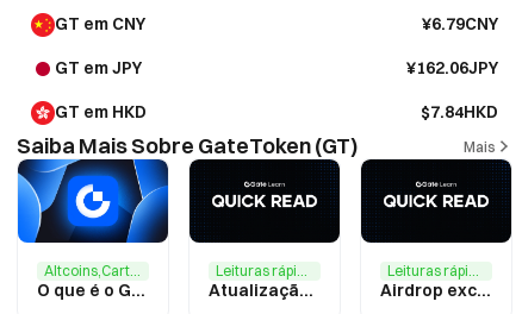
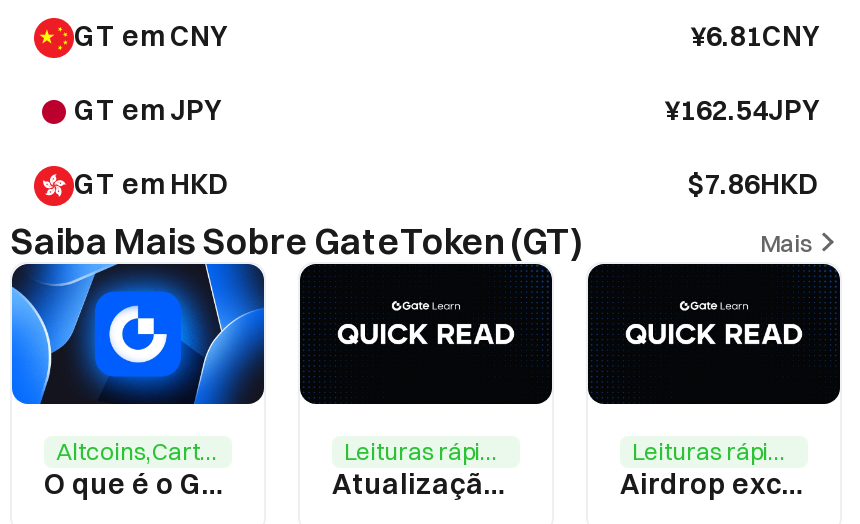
[422,13,498,34] ¥6.79CNY -> [690,18,818,54] ¥6.81CNY
[406,57,498,78] ¥162.06JPY -> [664,92,818,128] ¥162.54JPY
[421,101,498,123] $7.84HKD -> [688,166,818,202] $7.86HKD

